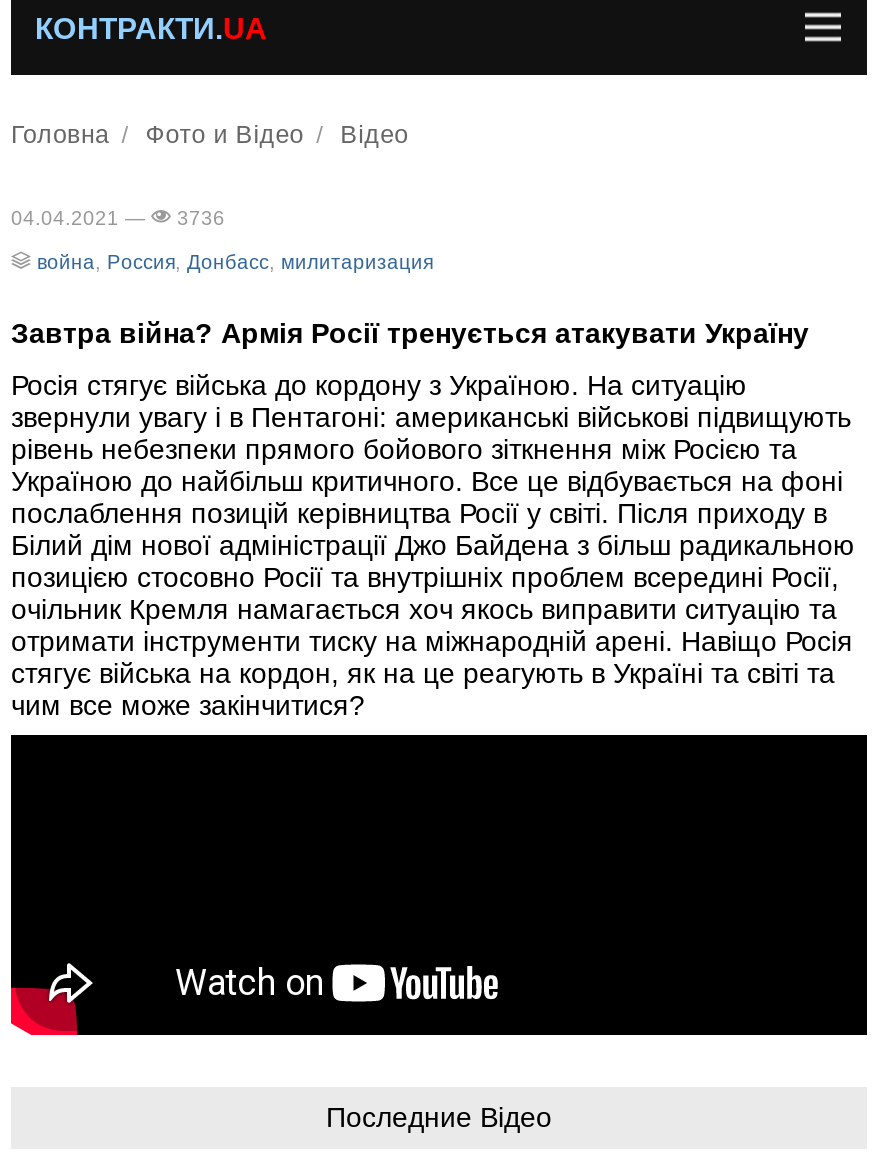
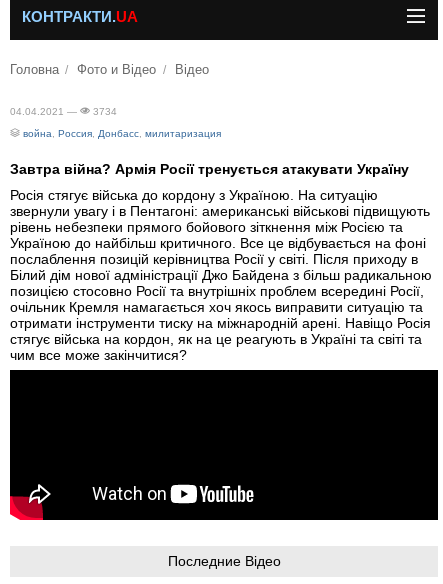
[11,207,225,229] 04.04.2021 — 3736 -> [10,106,117,117] 04.04.2021 — 3734

